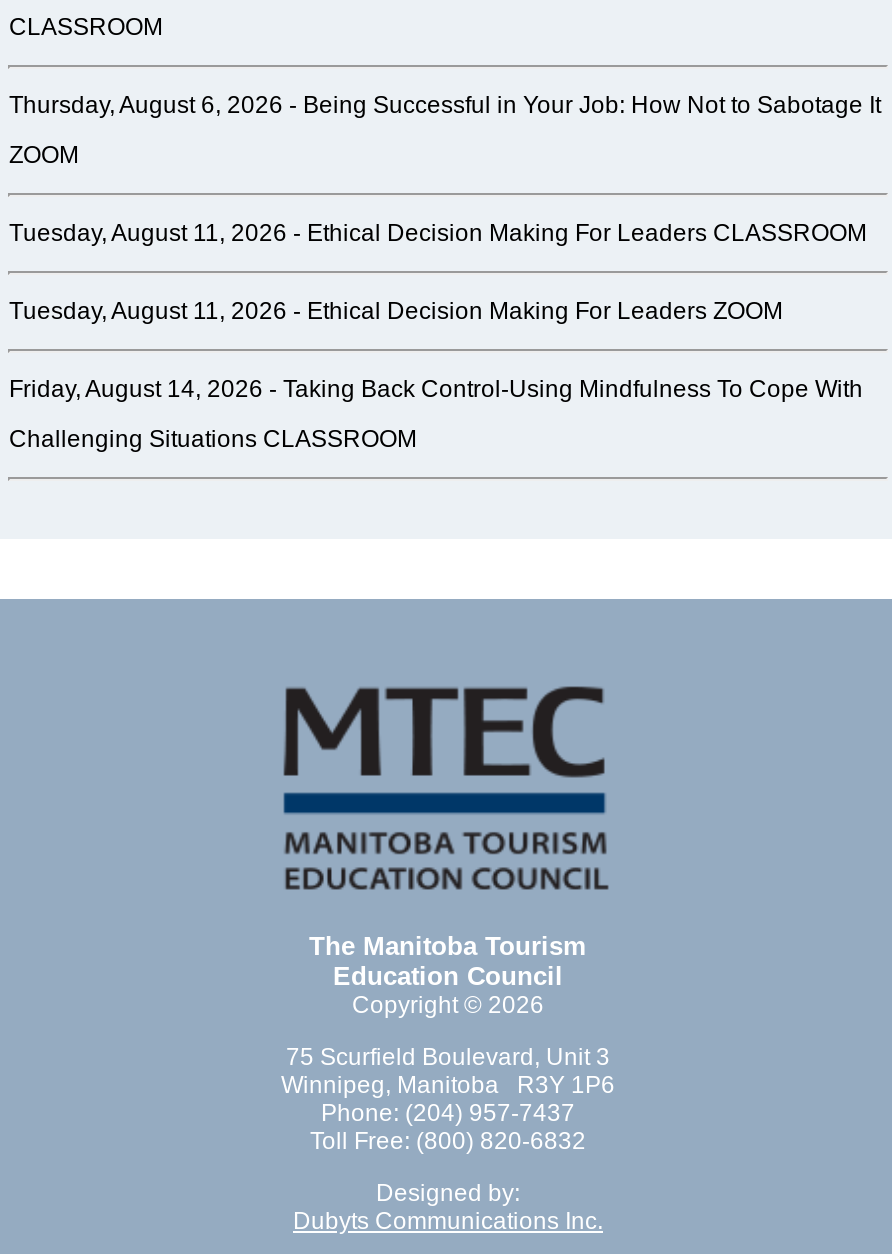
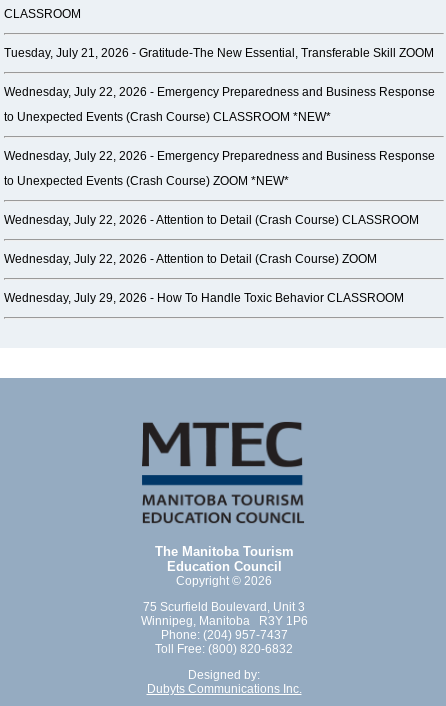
[9,92,881,454] Thursday, August 6, 2026 - Being Successful in Your Job: How Not to Sabotage It | ZOOM | Tuesday, August 11, 2026 - Ethical Decision Making For Leaders CLASSROOM | Tuesday, August 11, 2026 - Ethical Decision Making For Leaders ZOOM | Friday, August 14, 2026 - Taking Back Control-Using Mindfulness To Cope With | Challenging Situations CLASSROOM -> [4,46,435,305] Tuesday, July 21, 2026 - Gratitude-The New Essential, Transferable Skill ZOOM | Wednesday, July 22, 2026 - Emergency Preparedness and Business Response | to Unexpected Events (Crash Course) CLASSROOM *NEW* | Wednesday, July 22, 2026 - Emergency Preparedness and Business Response | to Unexpected Events (Crash Course) ZOOM *NEW* | Wednesday, July 22, 2026 -Attention to Detail (Crash Course) CLASSROOM | Wednesday, July 22, 2026 -Attention to Detail (Crash Course) ZOOM | Wednesday, July 29, 2026 - How To Handle Toxic Behavior CLASSROOM

